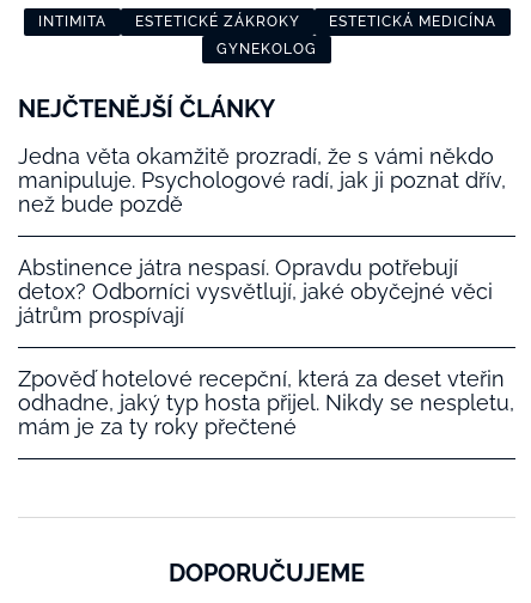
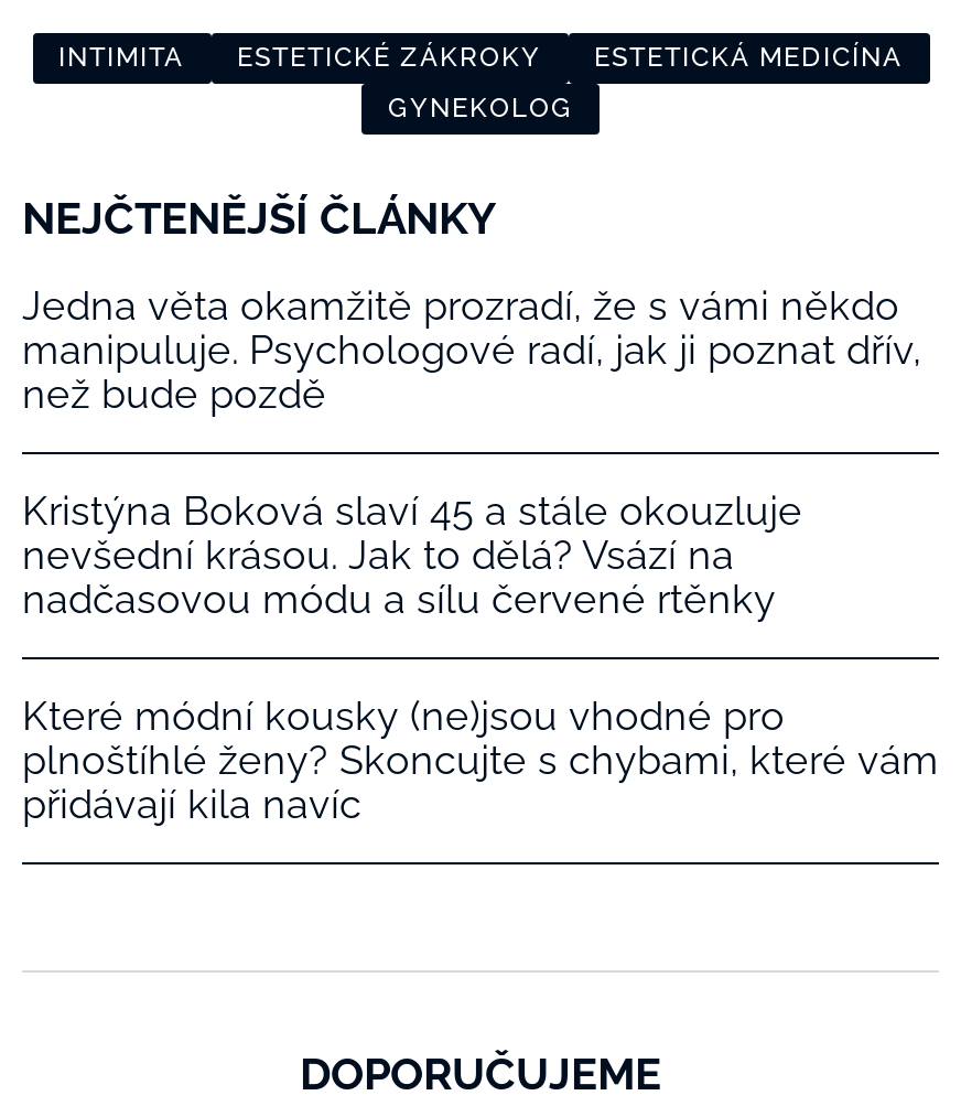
[18,255,493,328] Abstinence játra nespasí. Opravdu potřebují | detox? Odborníci vysvětlují, jaké obyčejné věci | játrům prospívají -> [22,488,802,623] Kristýna Boková slaví 45 a stále okouzluje | nevšední krásou. Jak to dělá? Vsází na | nadčasovou módu a sílu červené rtěnky
[18,366,514,439] Zpověď hotelové recepční, která za deset vteřin | odhadne, jaký typ hosta přijel. Nikdy se nespletu, | mám je za ty roky přečtené -> [22,693,939,828] Které módní kousky (ne)jsou vhodné pro | plnoštíhlé ženy? Skoncujte s chybami, které vám | přidávají kila navíc

